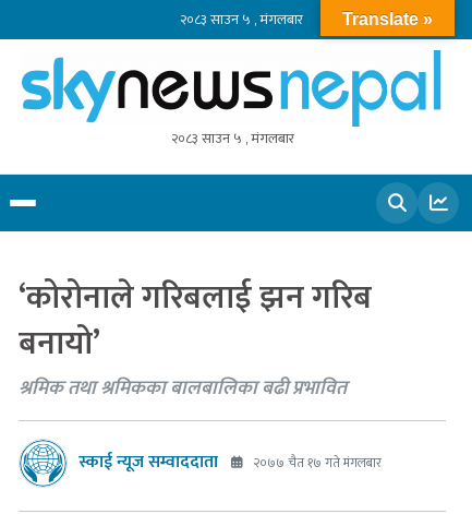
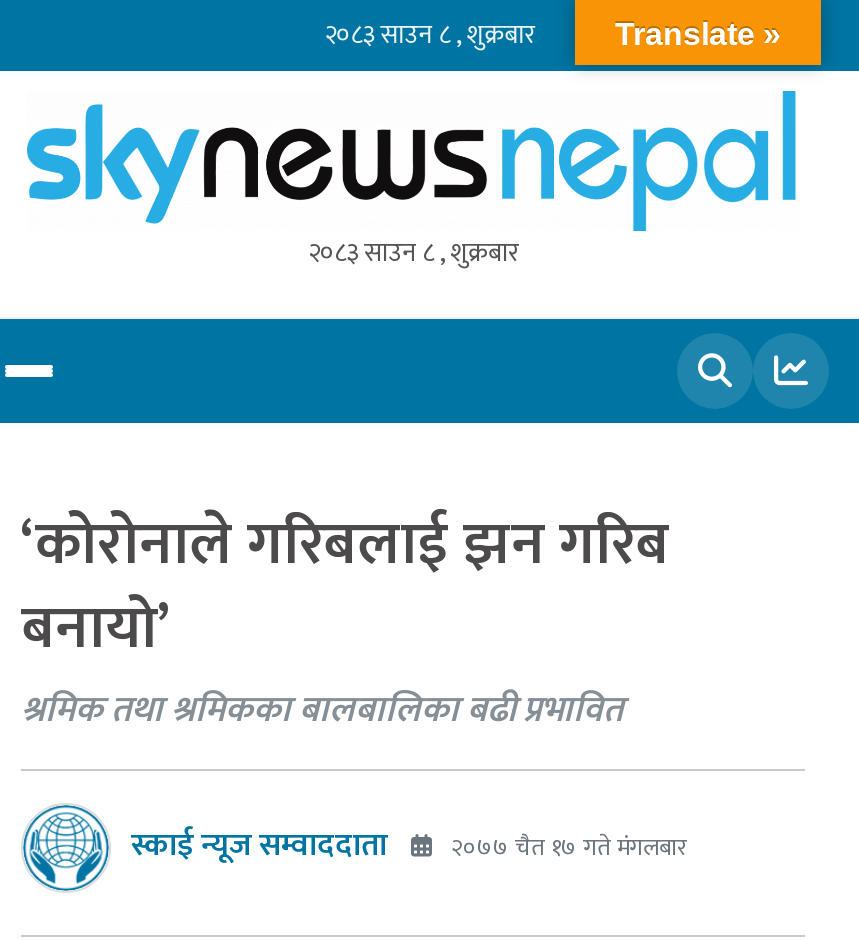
[179,7,303,31] २०८३ साउन ५ , मंगलबार -> [324,12,534,56] २०८३ साउन ८ , शुक्रबार
[171,127,294,151] २०८३ साउन ५ , मंगलबार -> [308,231,518,275] २०८३ साउन ८ , शुक्रबार

